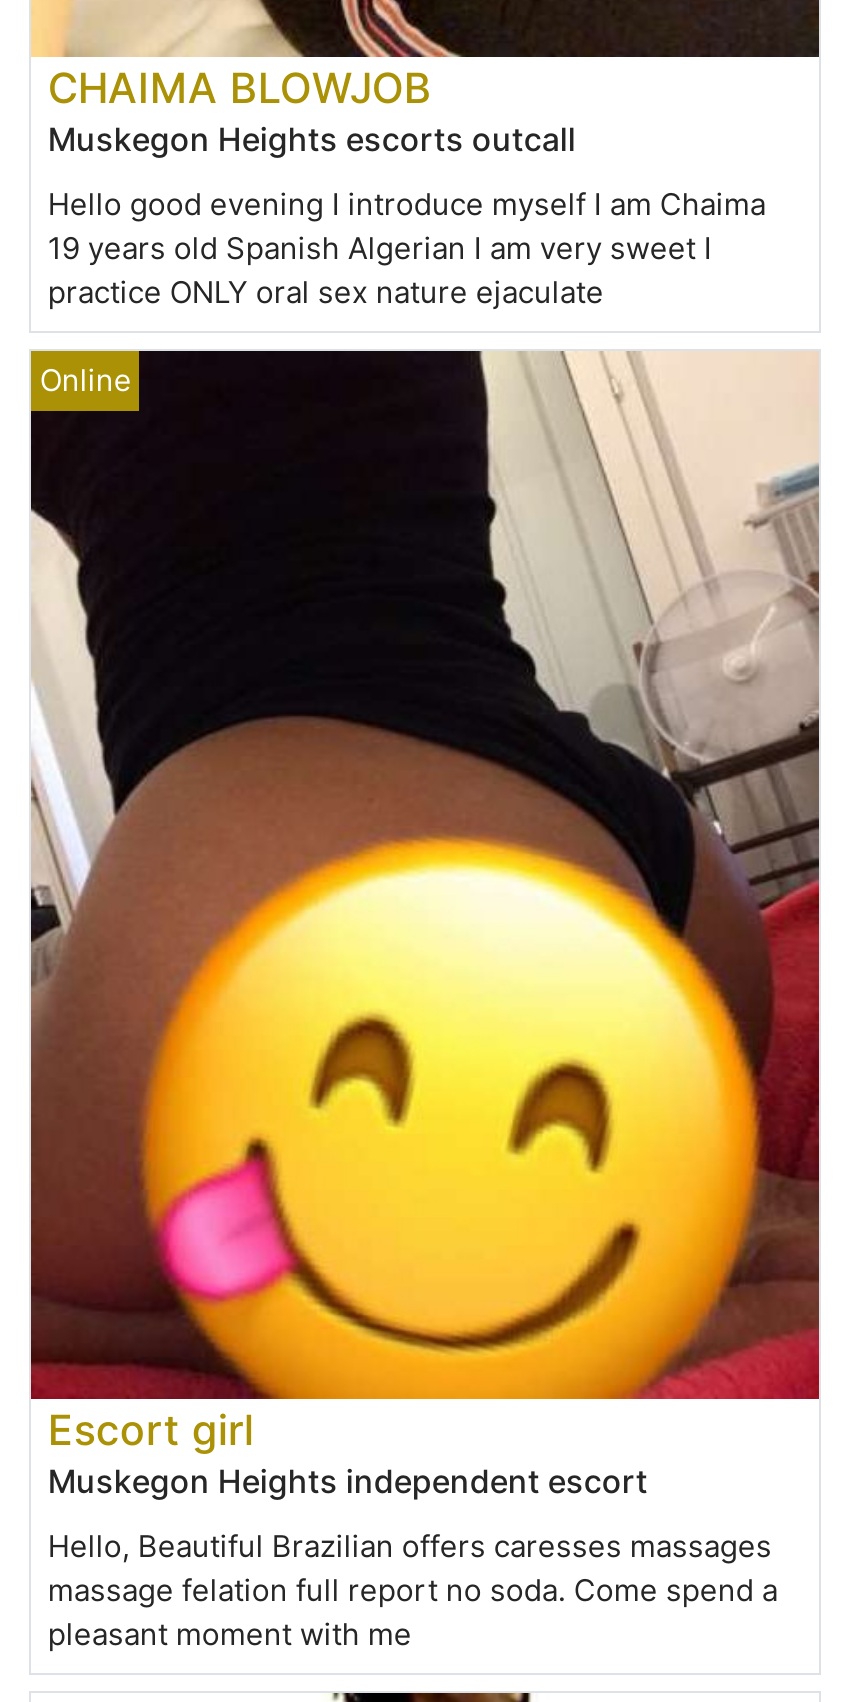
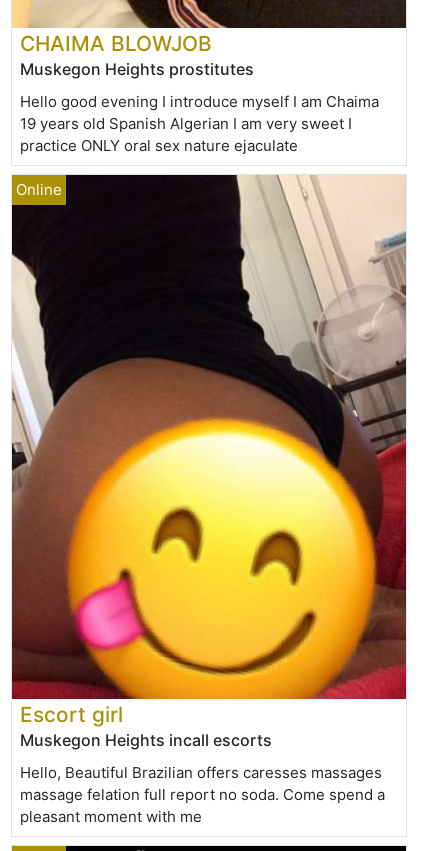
[48,118,576,158] Muskegon Heights escorts outcall -> [20,59,254,79] Muskegon Heights prostitutes
[48,1460,648,1500] Muskegon Heights independent escort -> [20,730,272,750] Muskegon Heights incall escorts

